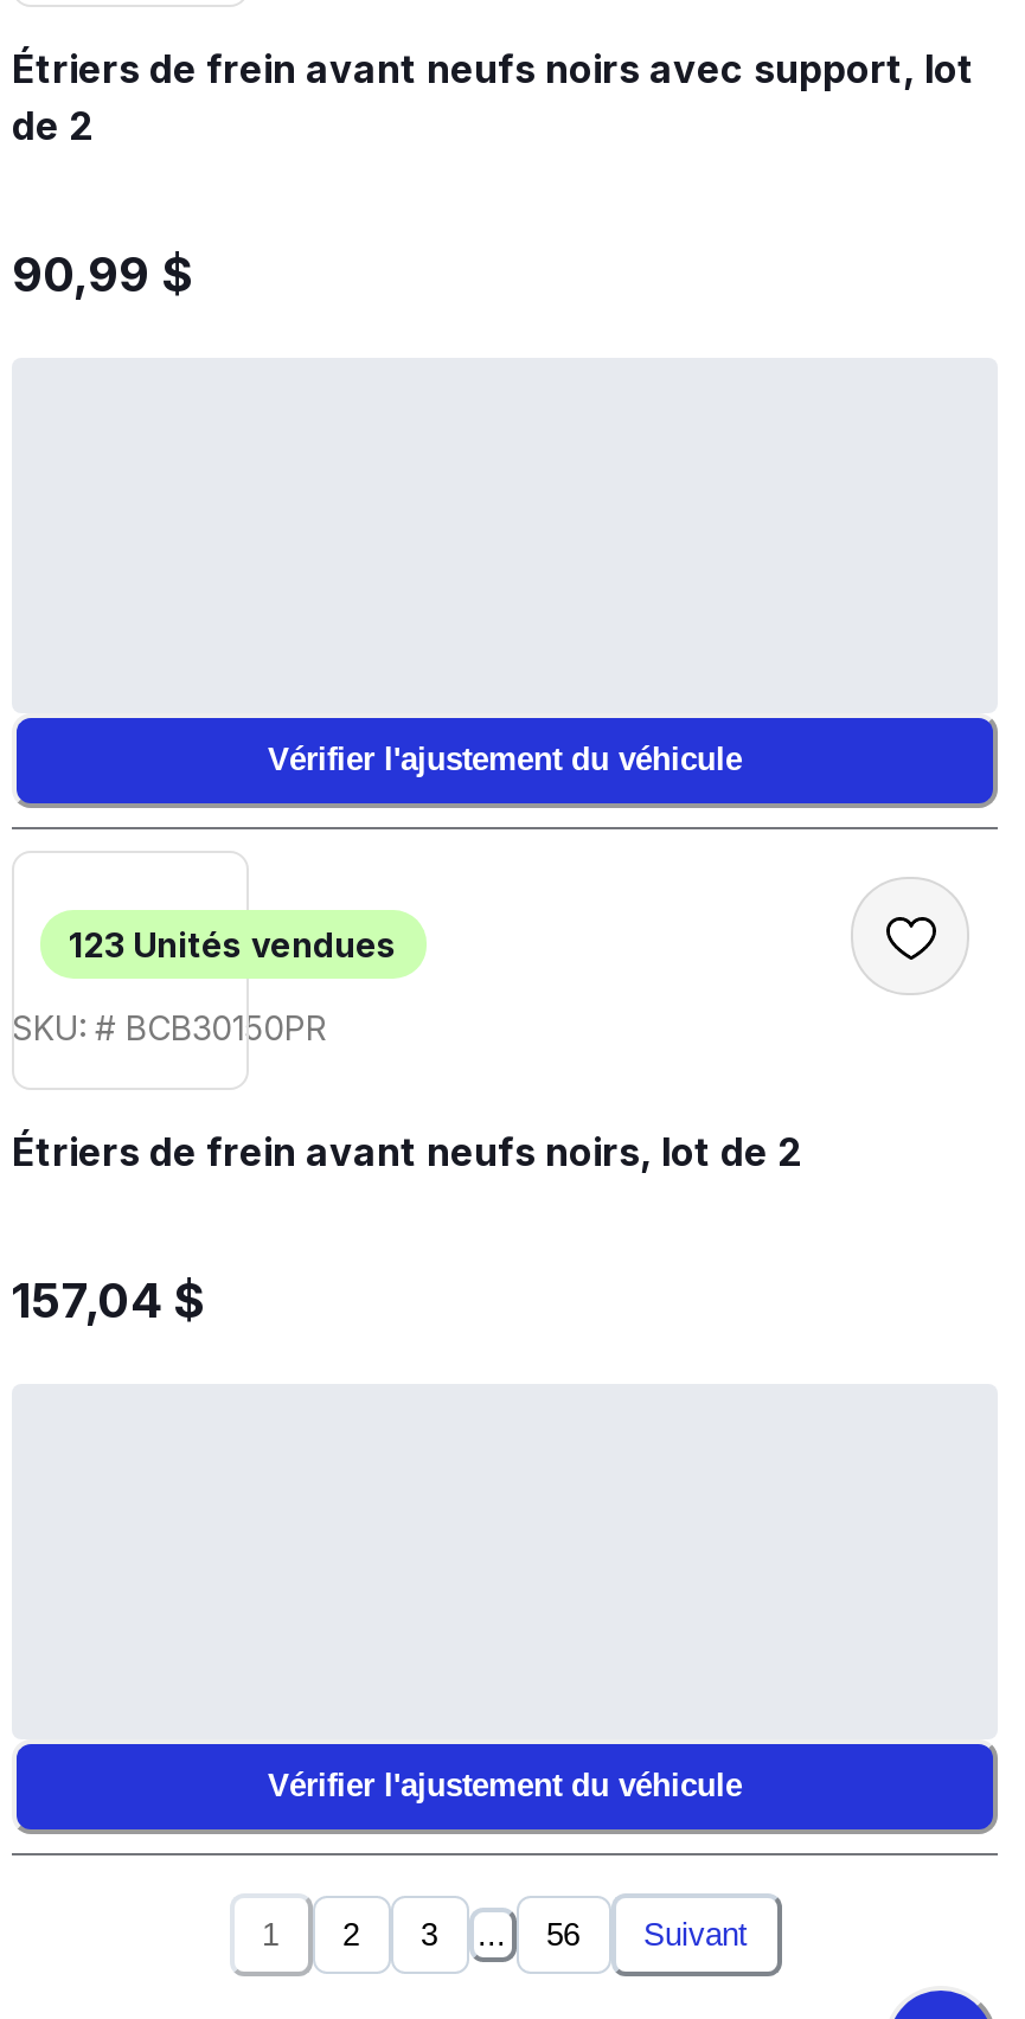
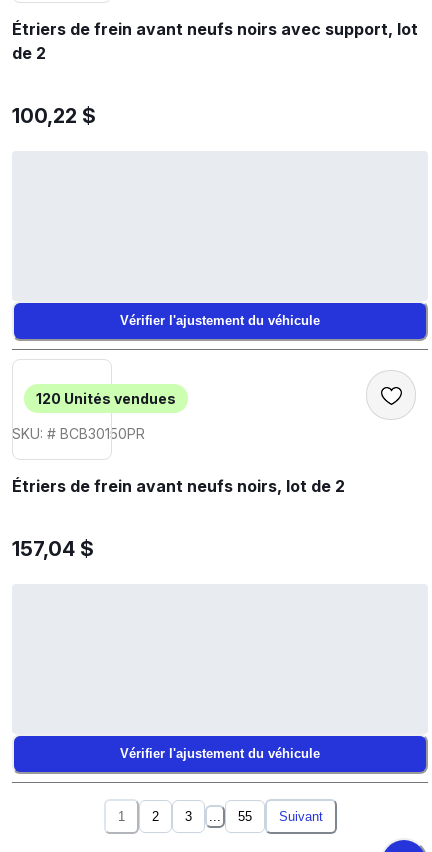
[12,246,194,302] 90,99 $ -> [12,104,96,128] 100,22 $
[69,923,398,964] 123 Unités vendues -> [36,390,176,407] 120 Unités vendues
[546,1916,579,1952] 56 -> [237,809,251,824] 55

